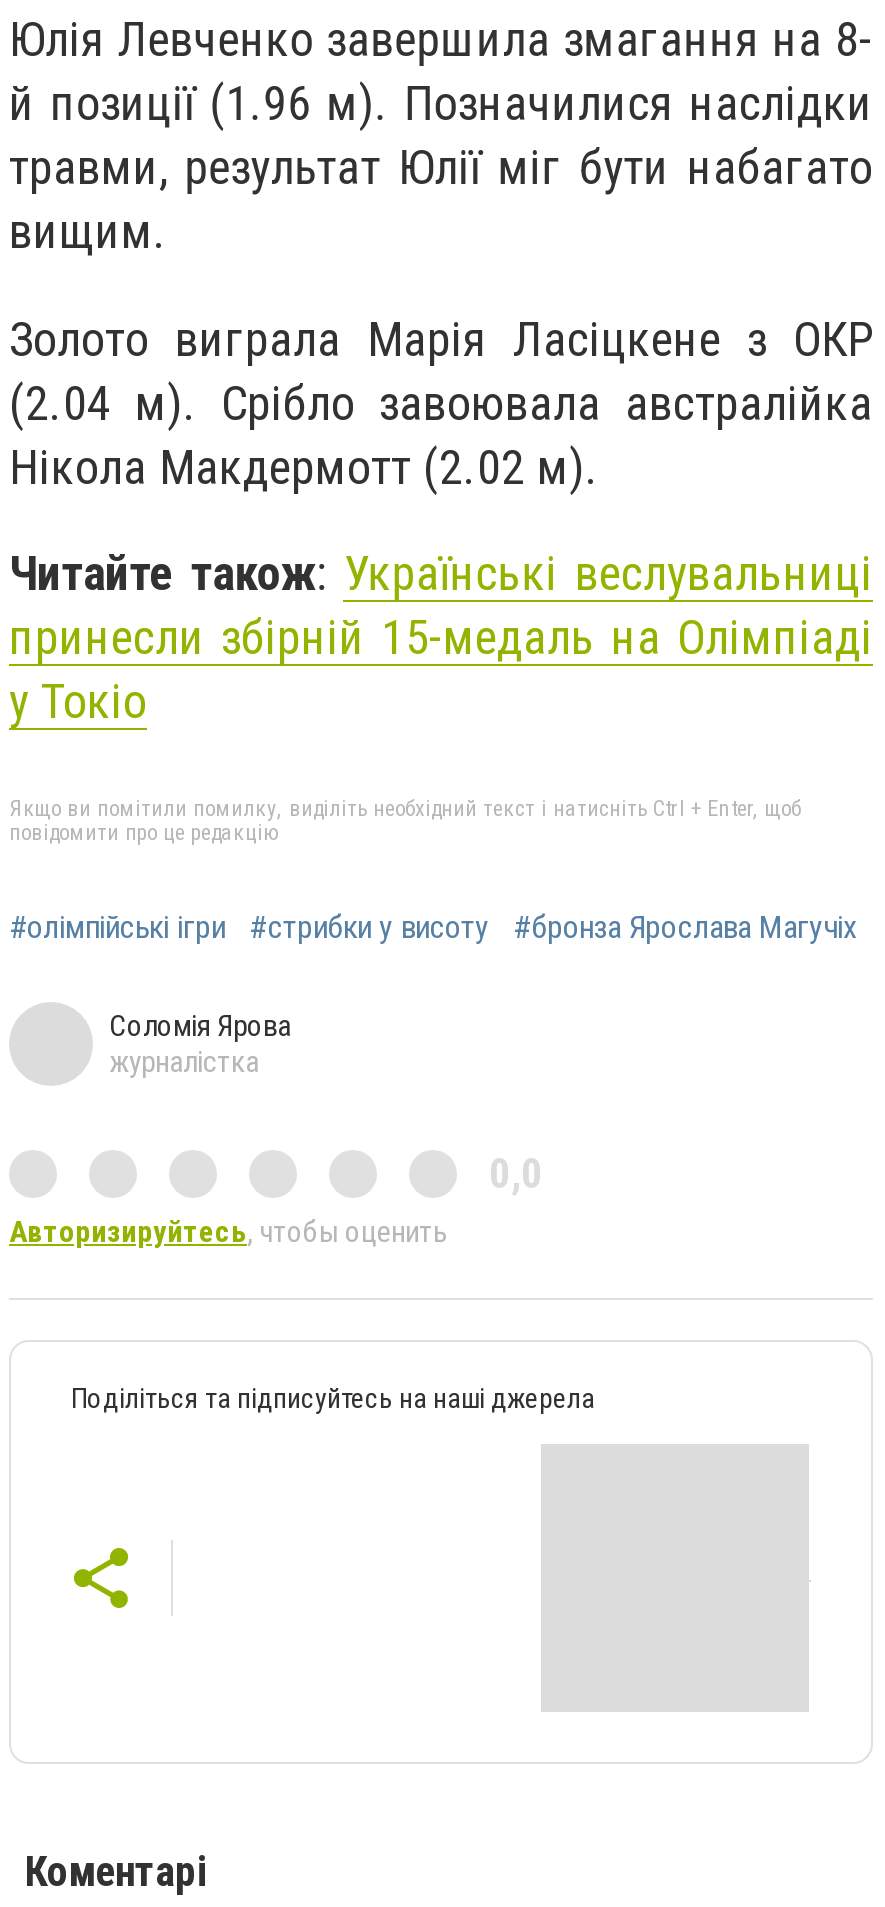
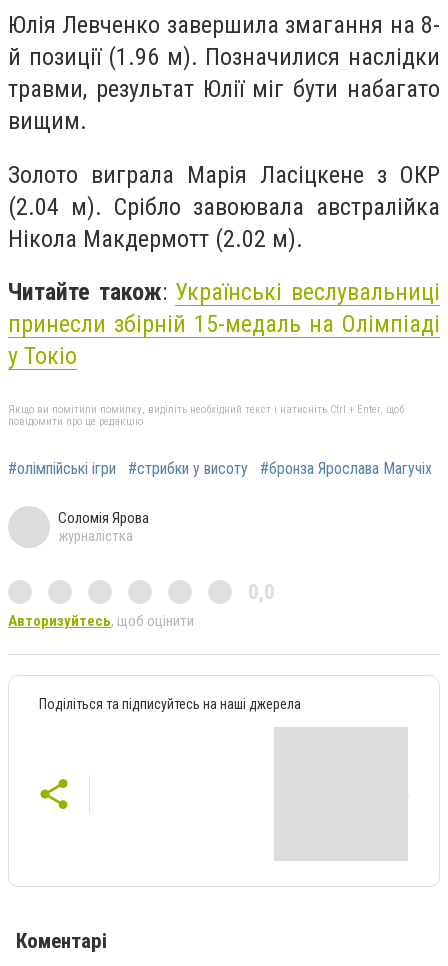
[9,1214,447,1250] Авторизируйтесь, чтобы оценить -> [8,612,194,630] Авторизуйтесь, щоб оцінити

